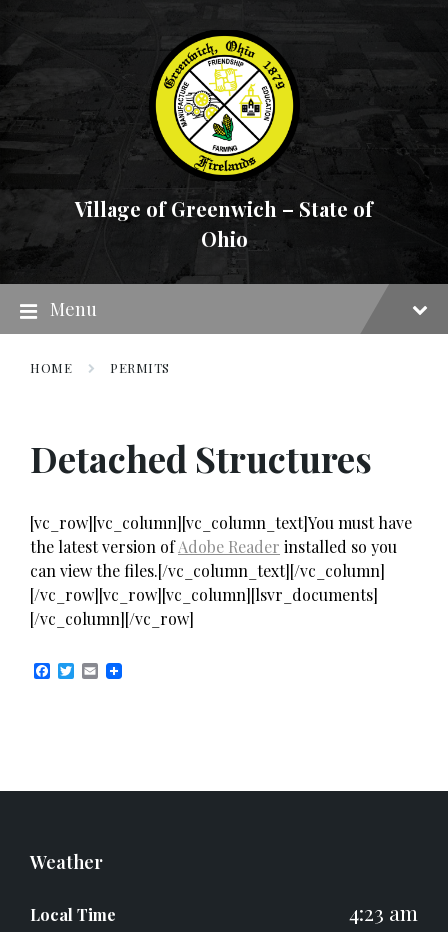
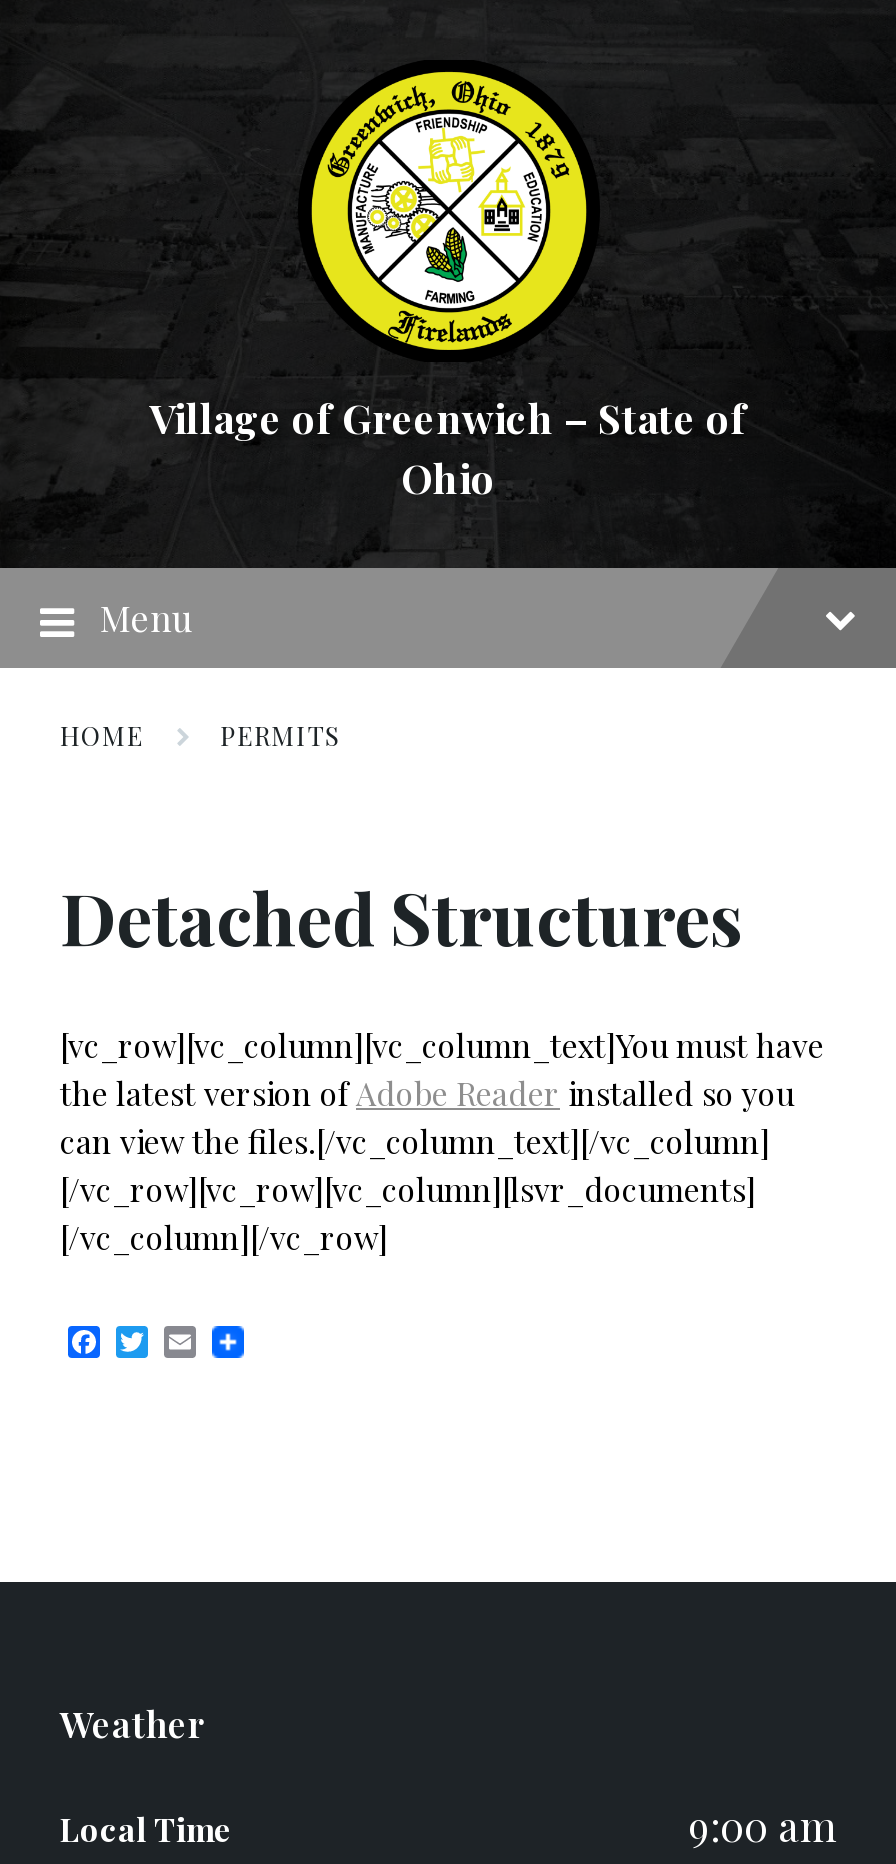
[349,899,418,926] 4:23 am -> [688,1798,836,1852] 9:00 am

